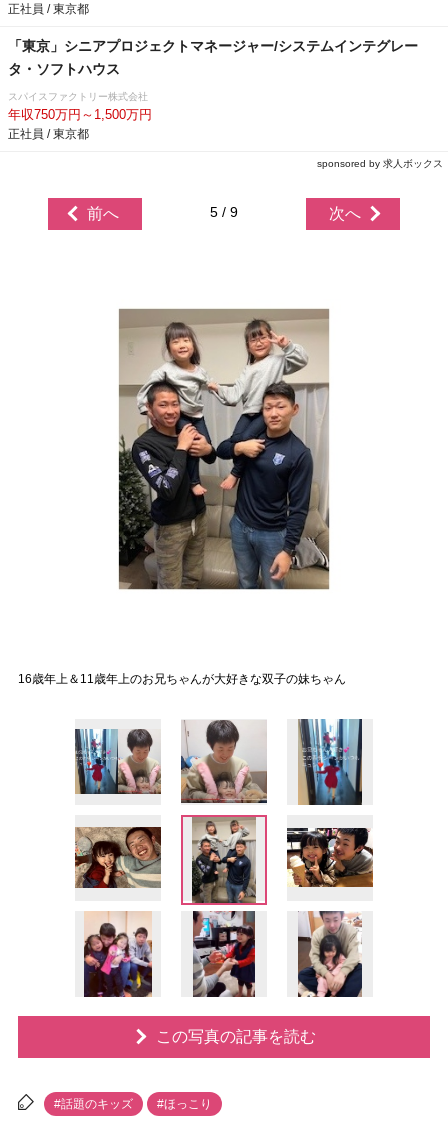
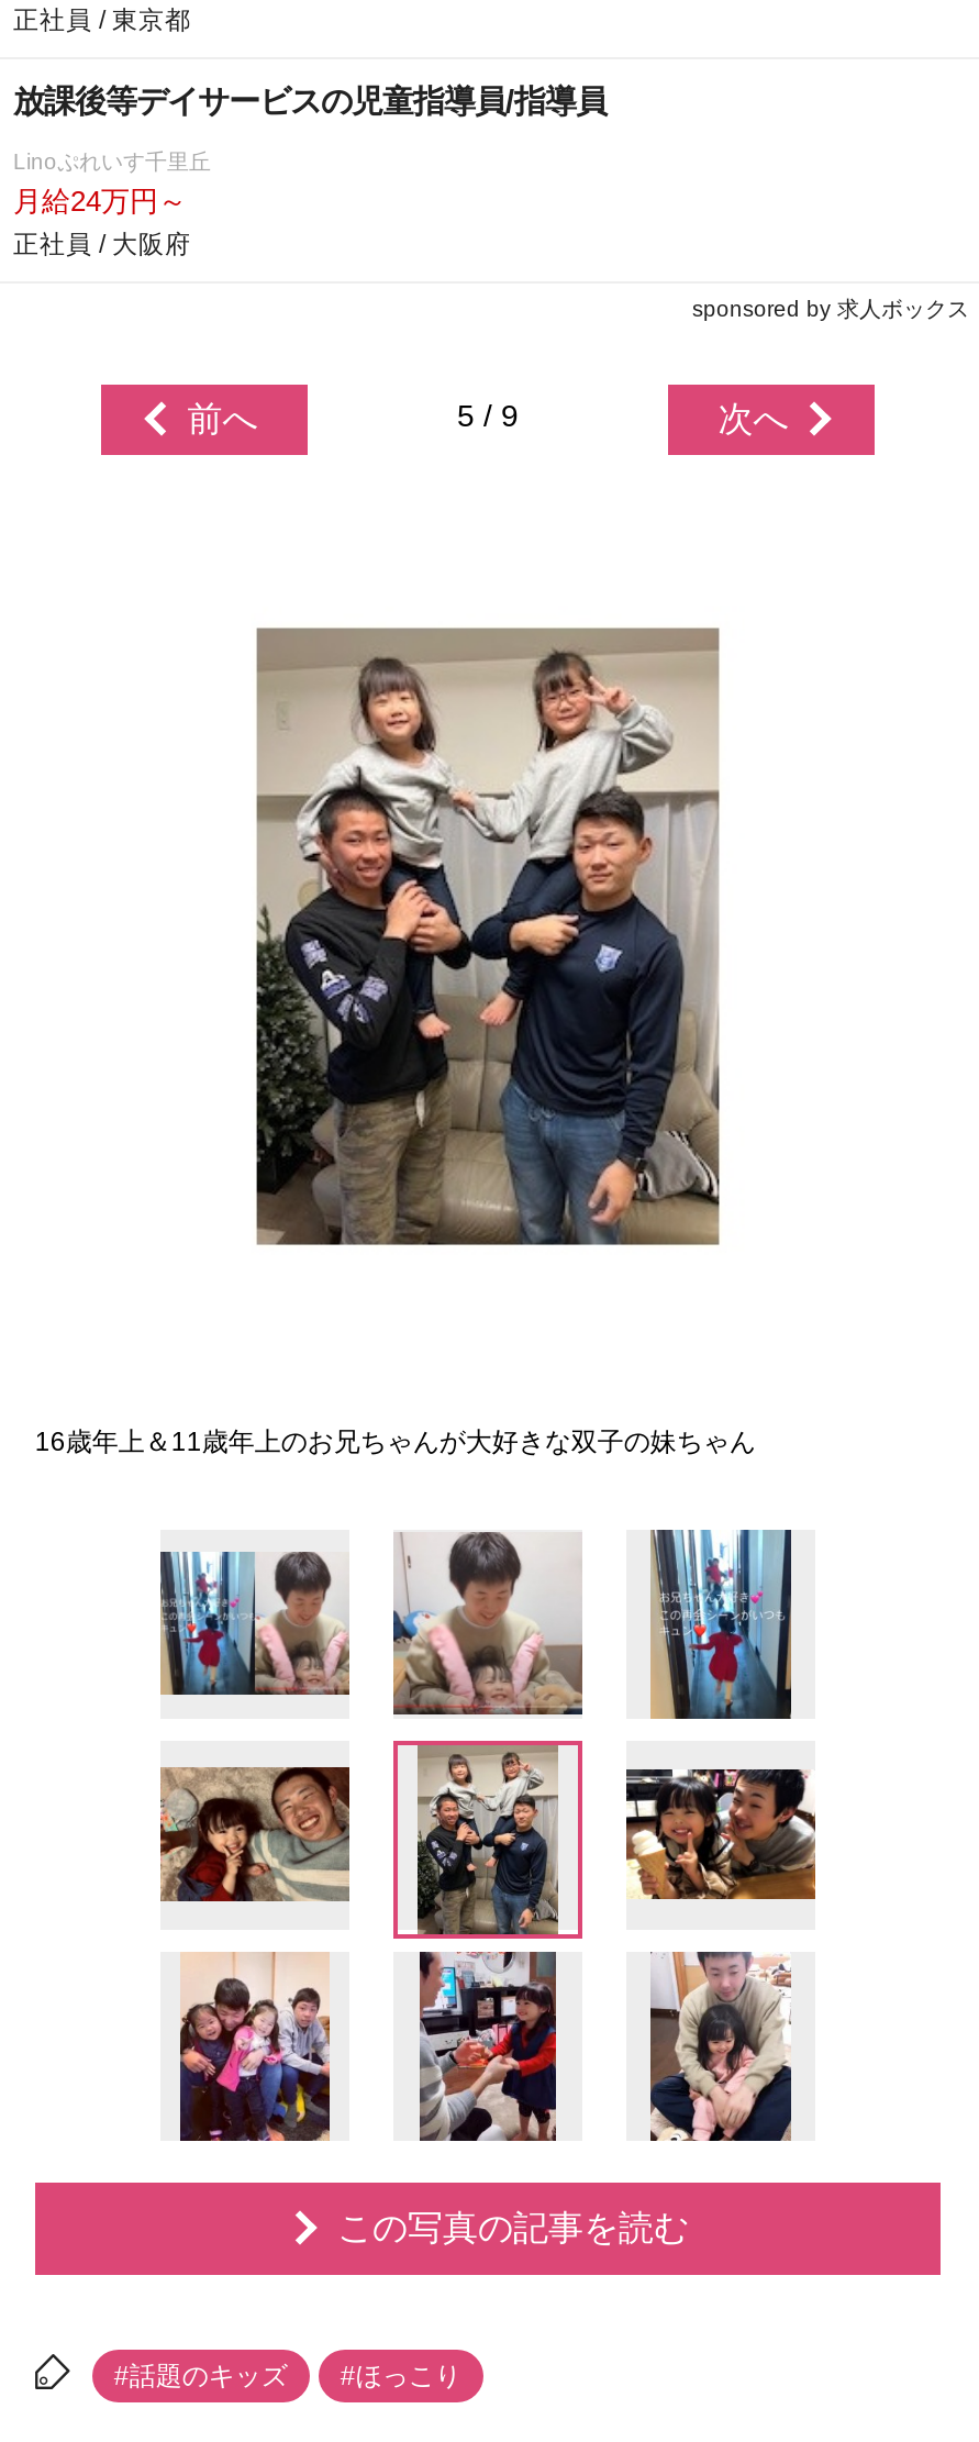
[8,38,418,77] 「東京」シニアプロジェクトマネージャー/システムインテグレー | タ・ソフトハウス -> [13,84,607,119] 放課後等デイサービスの児童指導員/指導員
[8,91,152,140] スパイスファクトリー株式会社 | 年収750万円～1,500万円 | 正社員 / 東京都 -> [13,149,211,257] Linoぷれいす千里丘 | 月給24万円～ | 正社員 / 大阪府

